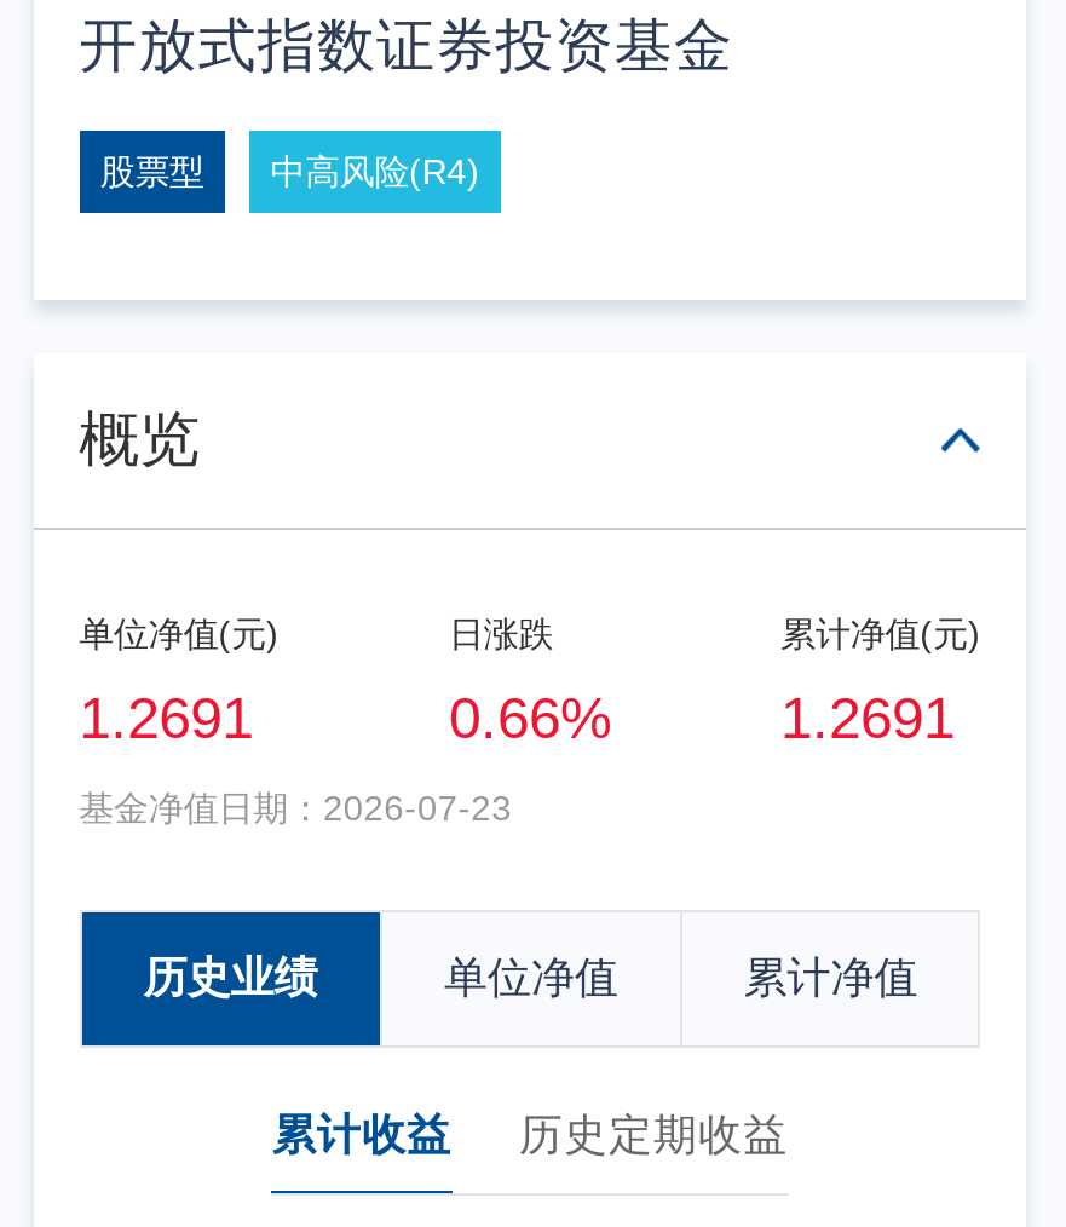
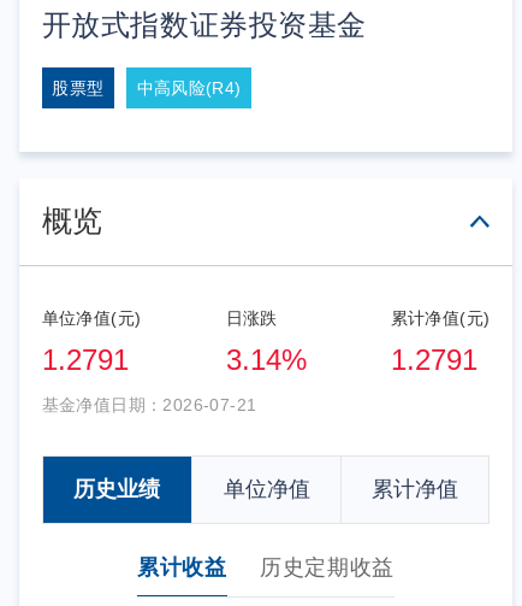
[79,684,253,749] 1.2691 -> [42,343,128,375] 1.2791
[449,684,611,749] 0.66% -> [226,343,306,375] 3.14%
[780,684,955,749] 1.2691 -> [390,343,477,375] 1.2791
[79,789,512,828] 基金净值日期：2026-07-23 -> [42,395,257,415] 基金净值日期：2026-07-21

